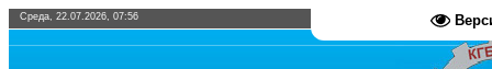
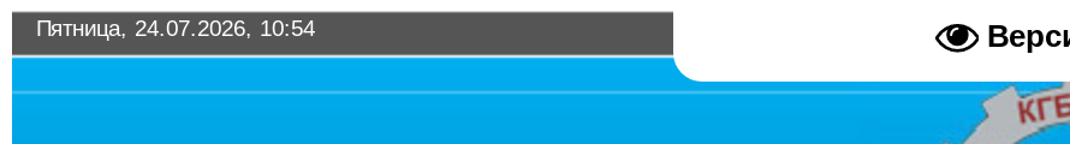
[20,11,138,22] Среда, 22.07.2026, 07:56 -> [36,17,315,41] Пятница, 24.07.2026, 10:54

